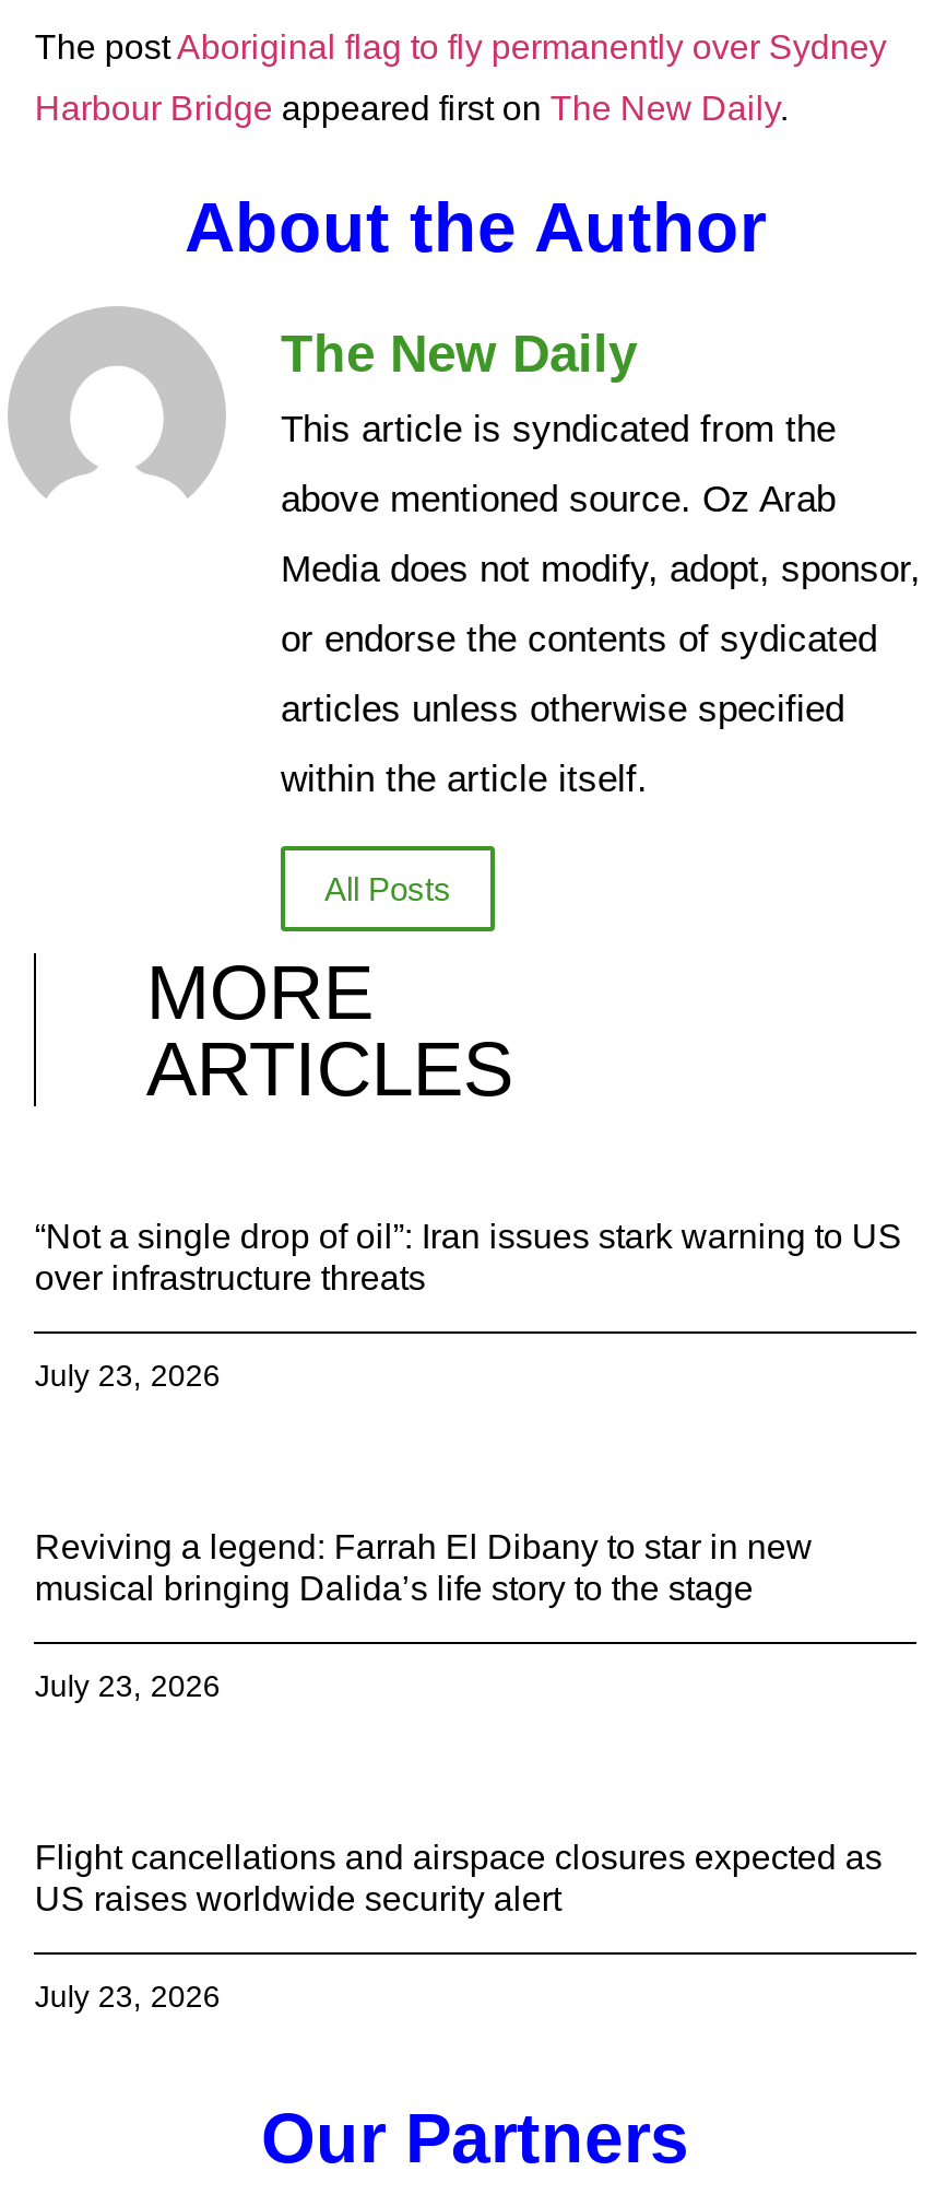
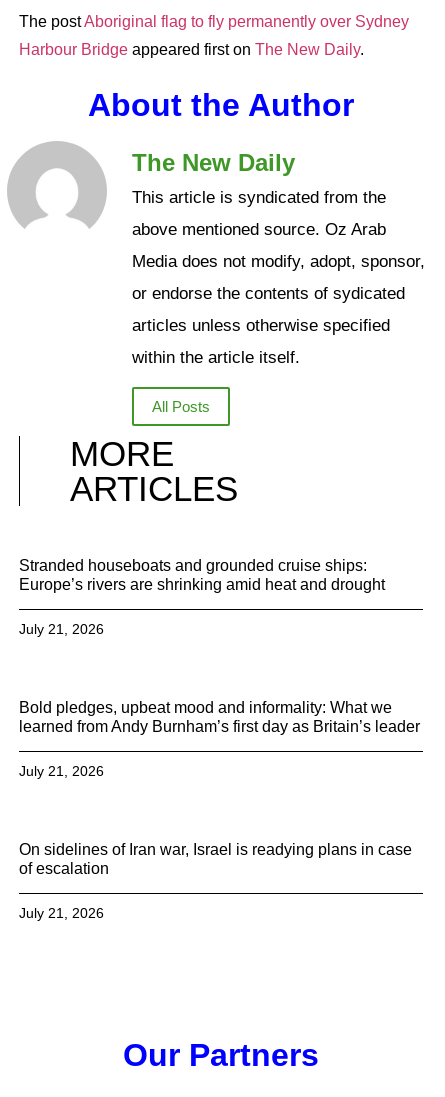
[35,1216,902,1295] “Not a single drop of oil”: Iran issues stark warning to US | over infrastructure threats -> [19,557,385,593] Stranded houseboats and grounded cruise ships: | Europe’s rivers are shrinking amid heat and drought
[35,1356,220,1391] July 23, 2026 -> [19,621,104,637] July 21, 2026
[35,1527,812,1606] Reviving a legend: Farrah El Dibany to star in new | musical bringing Dalida’s life story to the stage -> [19,699,420,735] Bold pledges, upbeat mood and informality: What we | learned from Andy Burnham’s first day as Britain’s leader
[35,1667,220,1702] July 23, 2026 -> [19,763,104,779] July 21, 2026
[35,1837,882,1916] Flight cancellations and airspace closures expected as | US raises worldwide security alert -> [19,841,412,877] On sidelines of Iran war, Israel is readying plans in case | of escalation
[35,1977,220,2012] July 23, 2026 -> [19,905,104,921] July 21, 2026

